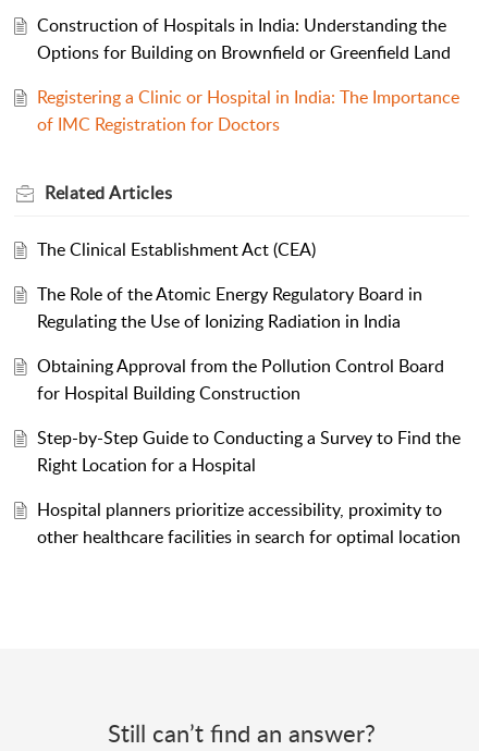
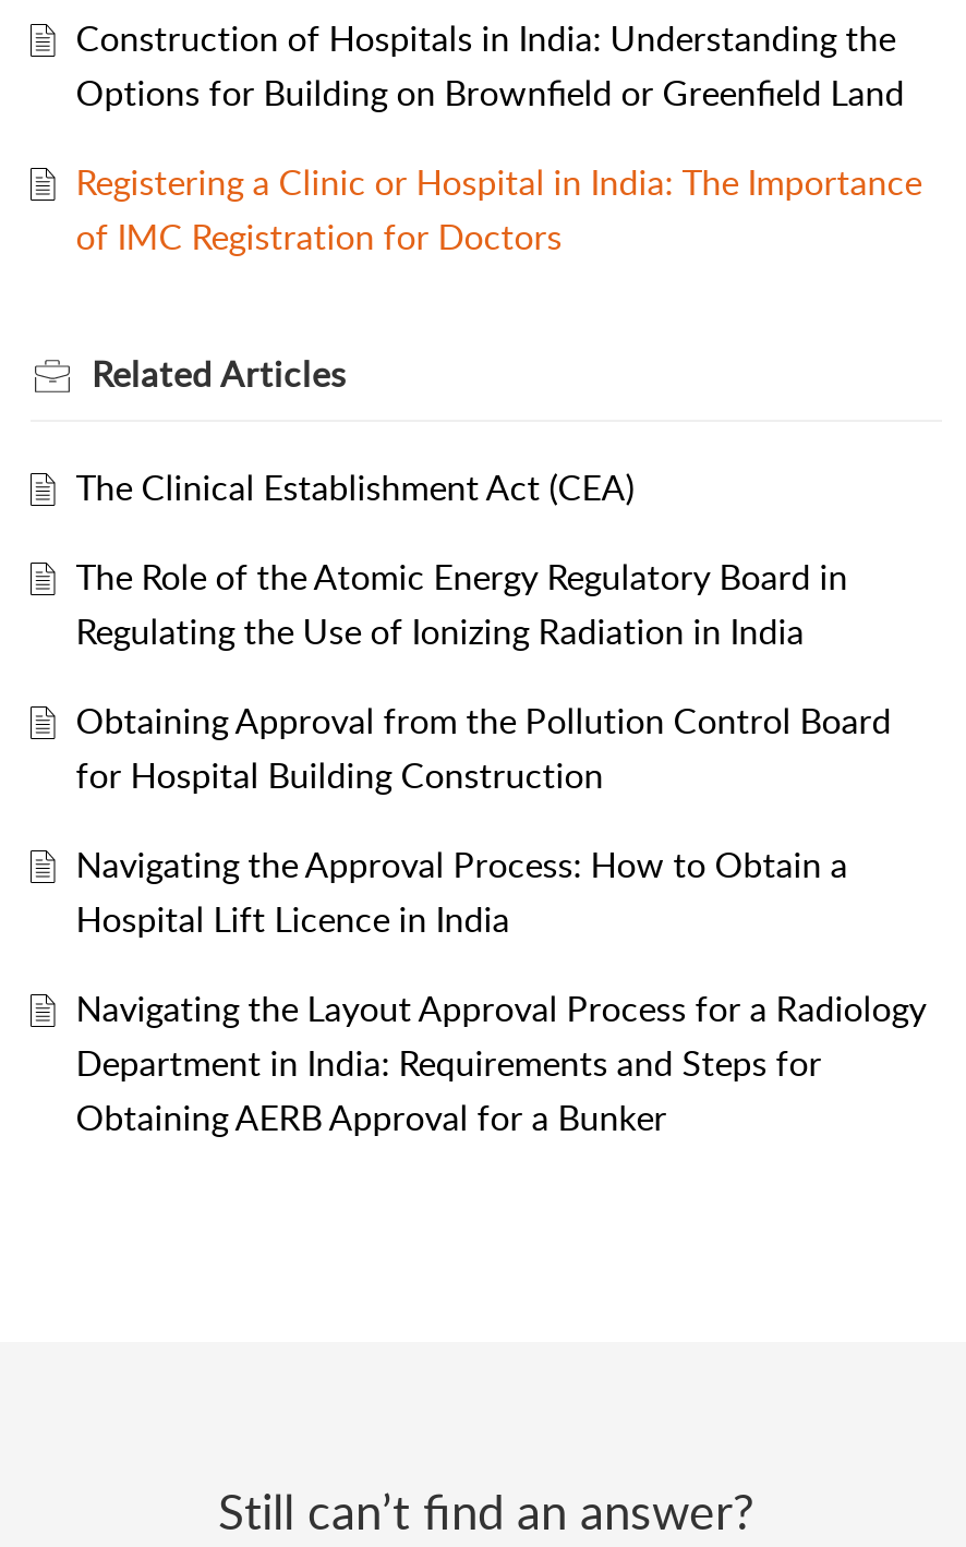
[37,426,460,477] Step-by-Step Guide to Conducting a Survey to Find the | Right Location for a Hospital -> [76,841,848,944] Navigating the Approval Process: How to Obtain a | Hospital Lift Licence in India
[37,498,460,549] Hospital planners prioritize accessibility, proximity to | other healthcare facilities in search for optimal location -> [76,985,926,1142] Navigating the Layout Approval Process for a Radiology | Department in India: Requirements and Steps for | Obtaining AERB Approval for a Bunker

